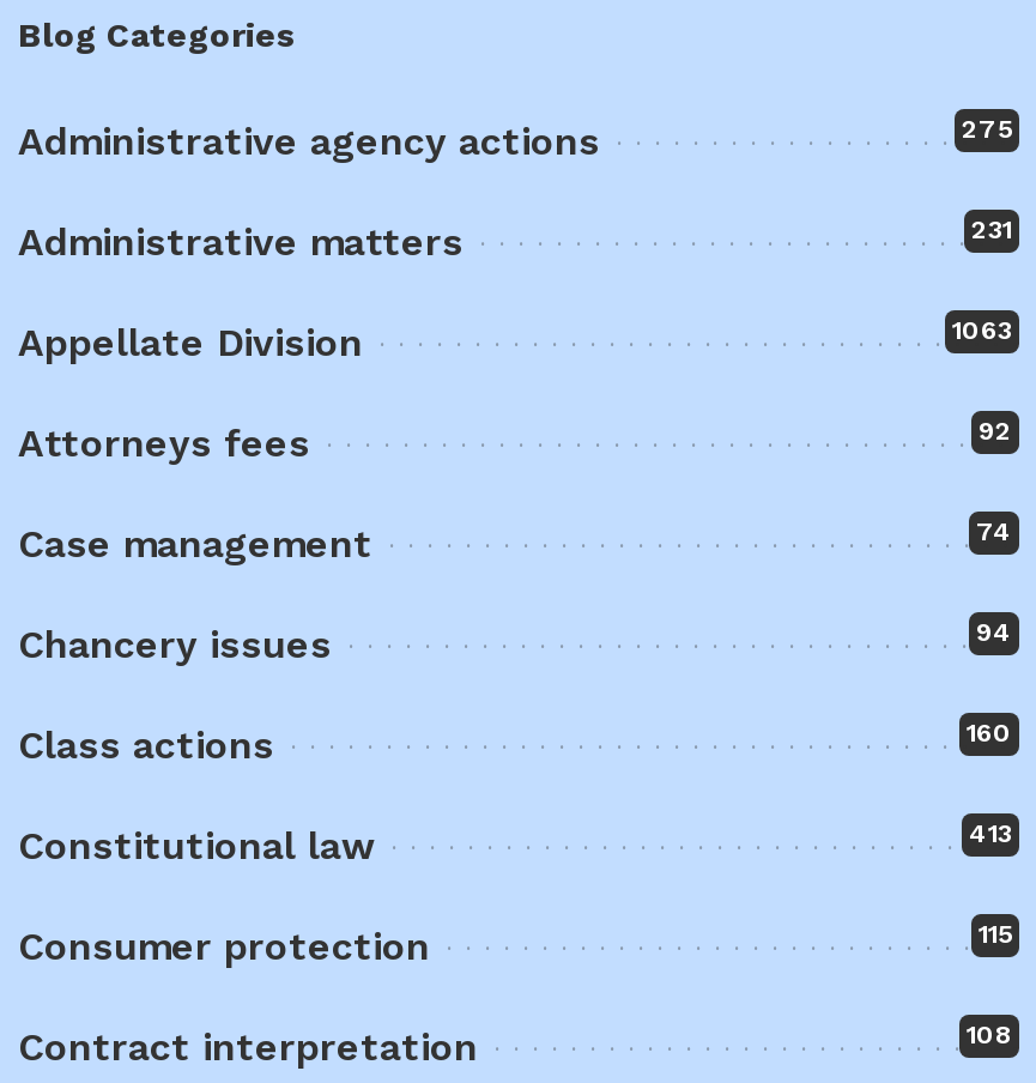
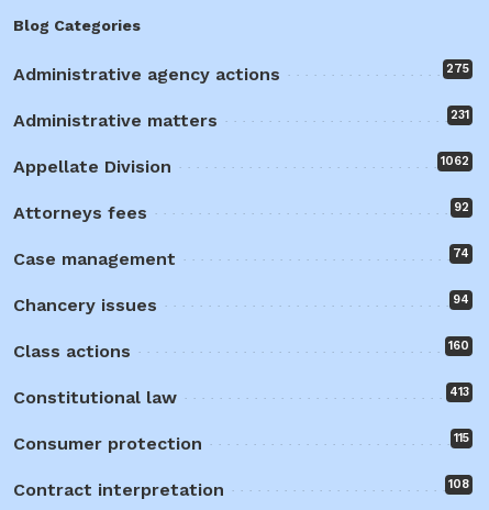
[952,315,1012,346] 1063 -> [441,154,469,168] 1062

